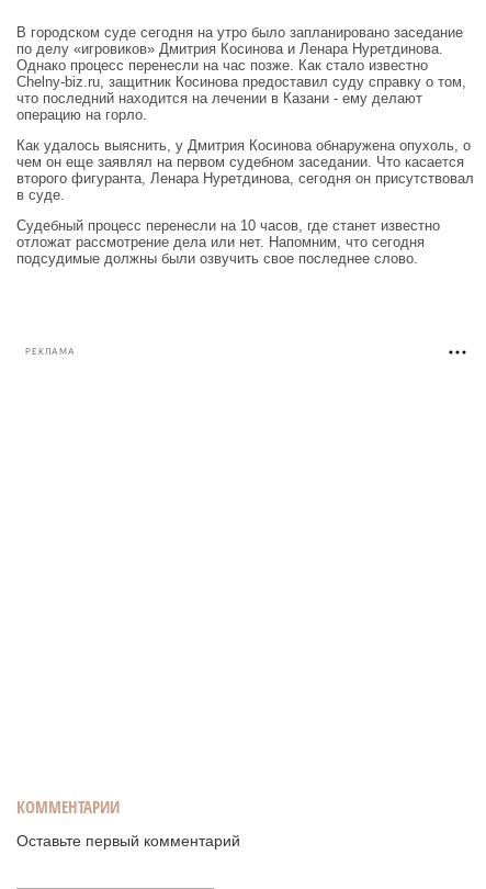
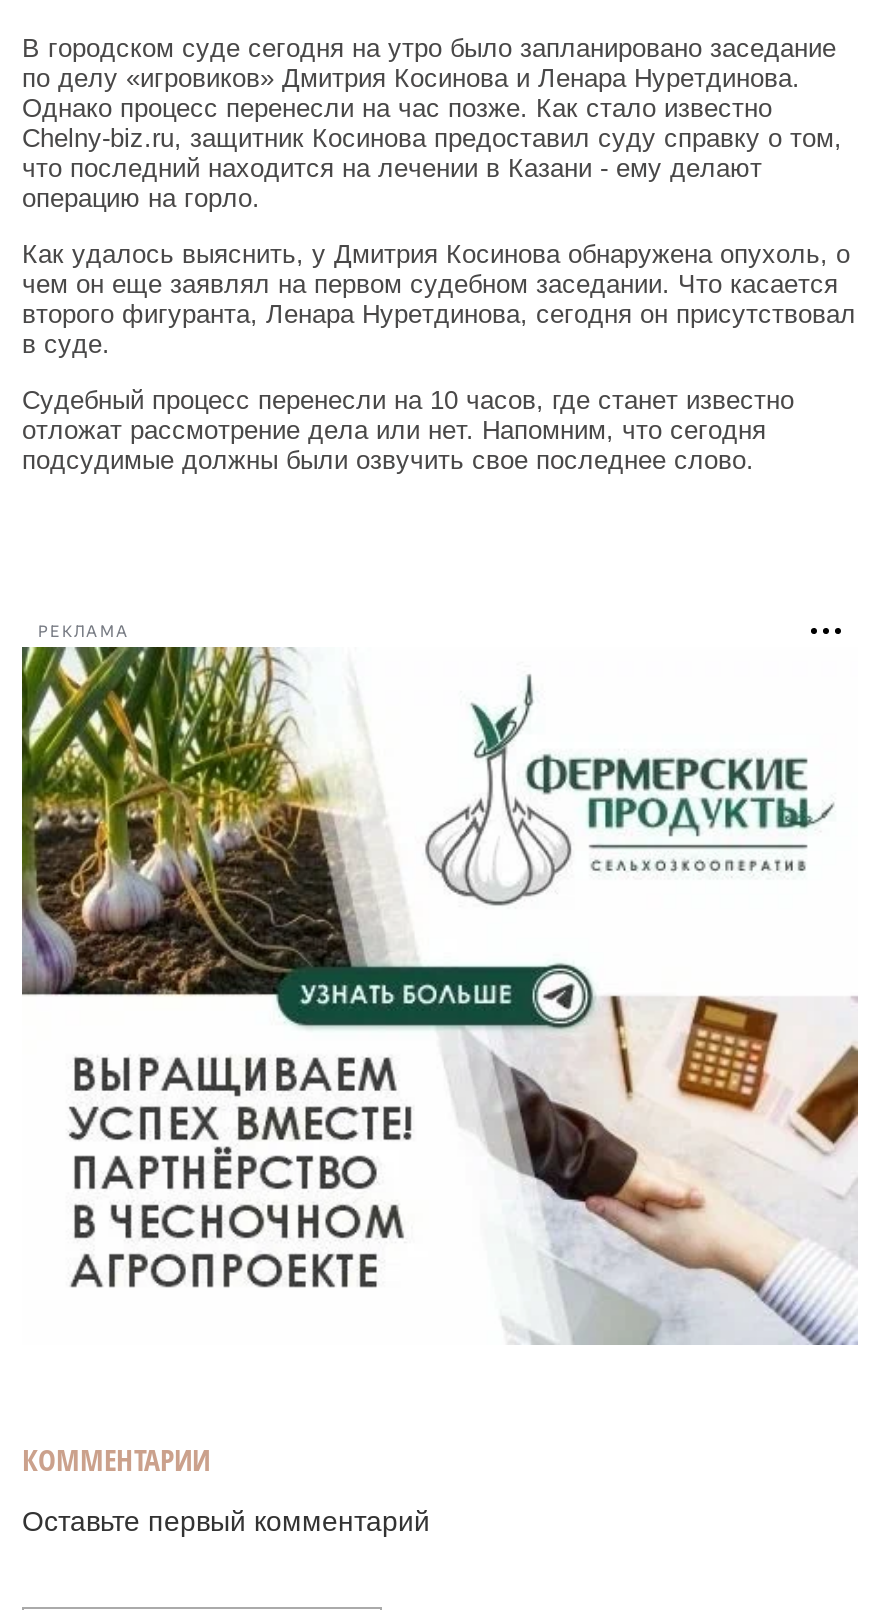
none -> [20,644,860,1346] [image]

